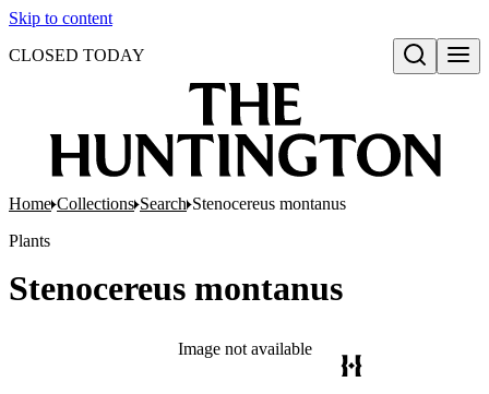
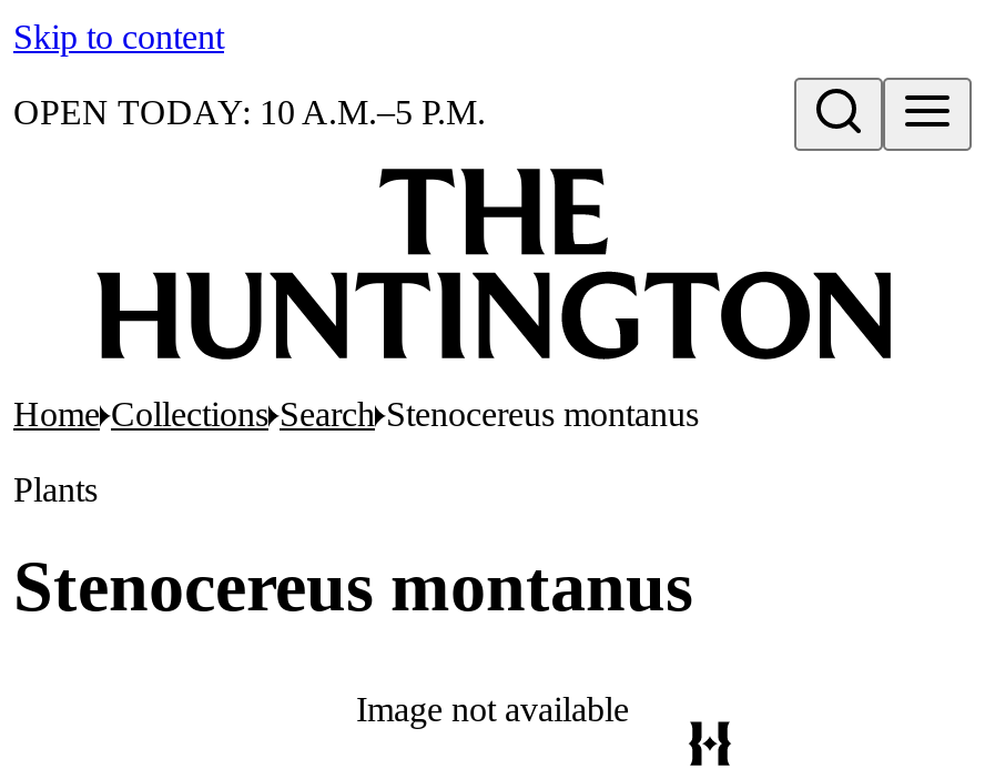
[9,46,145,64] CLOSED TODAY -> [13,93,486,131] OPEN TODAY: 10 A.M.–5 P.M.

